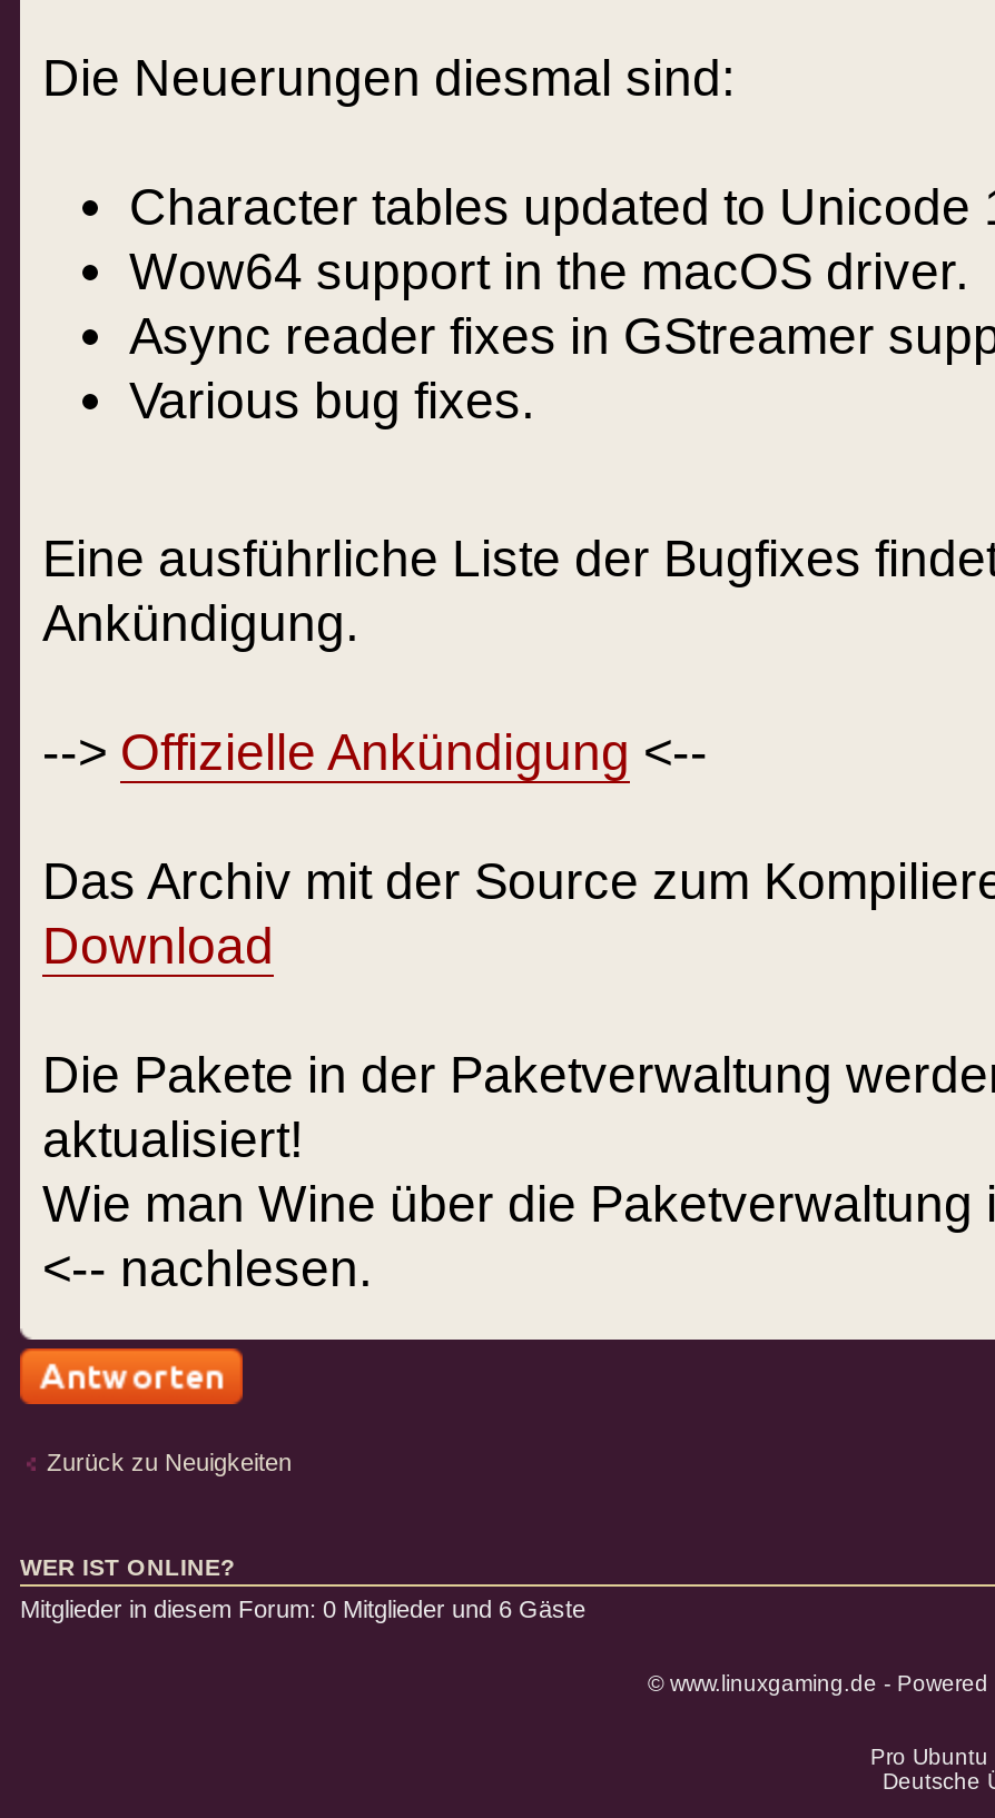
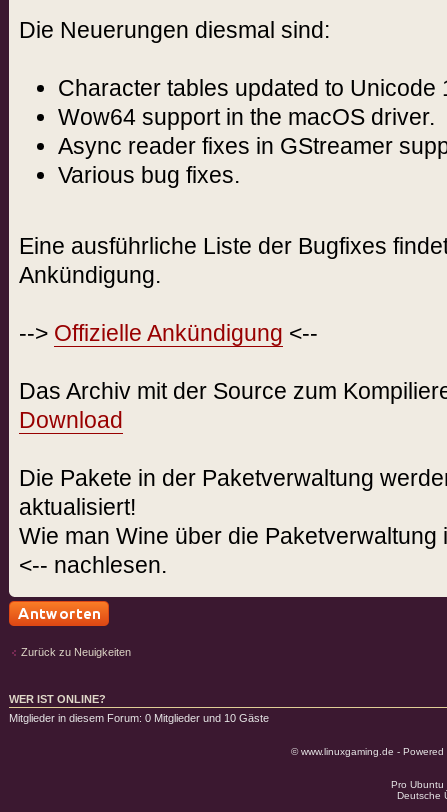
[20,1595,585,1621] Mitglieder in diesem Forum: 0 Mitglieder und 6 Gäste -> [9,712,269,724] Mitglieder in diesem Forum: 0 Mitglieder und 10 Gäste

